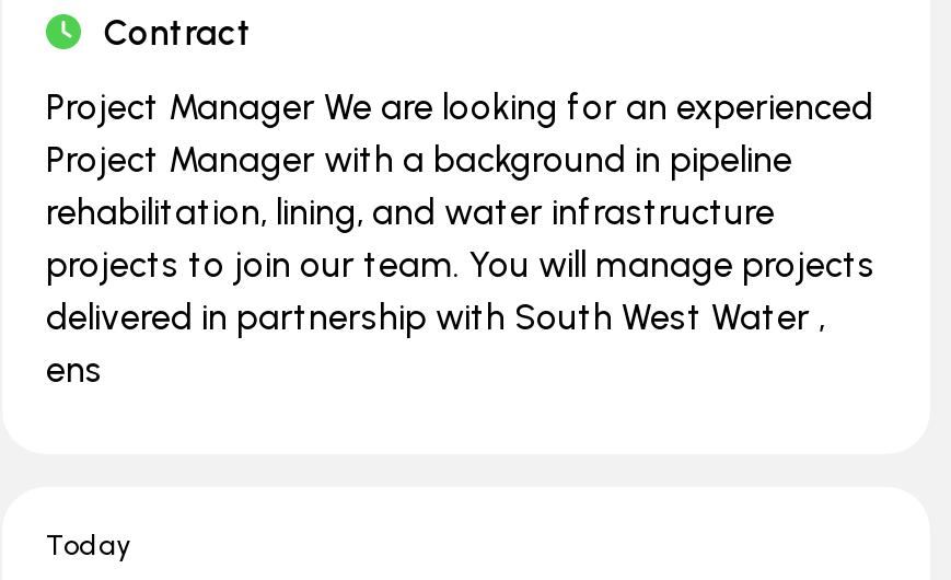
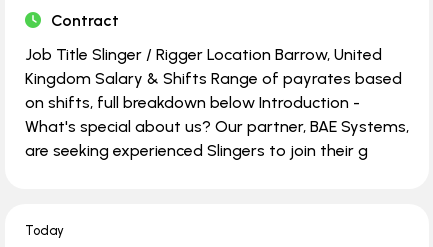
[46,85,875,390] Project Manager We are looking for an experienced | Project Manager with a background in pipeline | rehabilitation, lining, and water infrastructure | projects to join our team. You will manage projects | delivered in partnership with South West Water , | ens -> [25,45,409,160] Job Title Slinger / Rigger Location Barrow, United | Kingdom Salary & Shifts Range of payrates based | on shifts, full breakdown below Introduction - | What's special about us? Our partner, BAE Systems, | are seeking experienced Slingers to join their g

